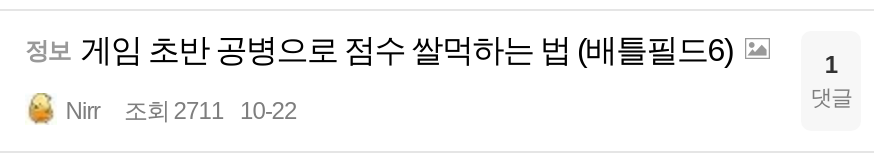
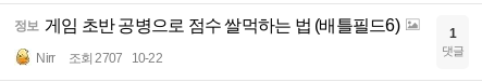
[65,97,297,125] Nirr 조회 2711 10-22 -> [36,51,162,66] Nirr 조회 2707 10-22

